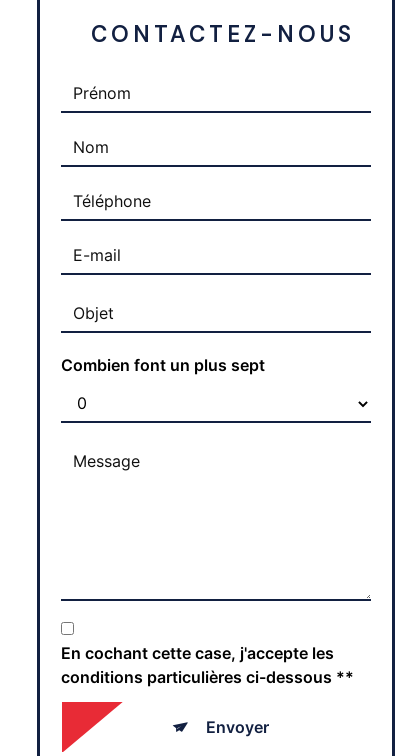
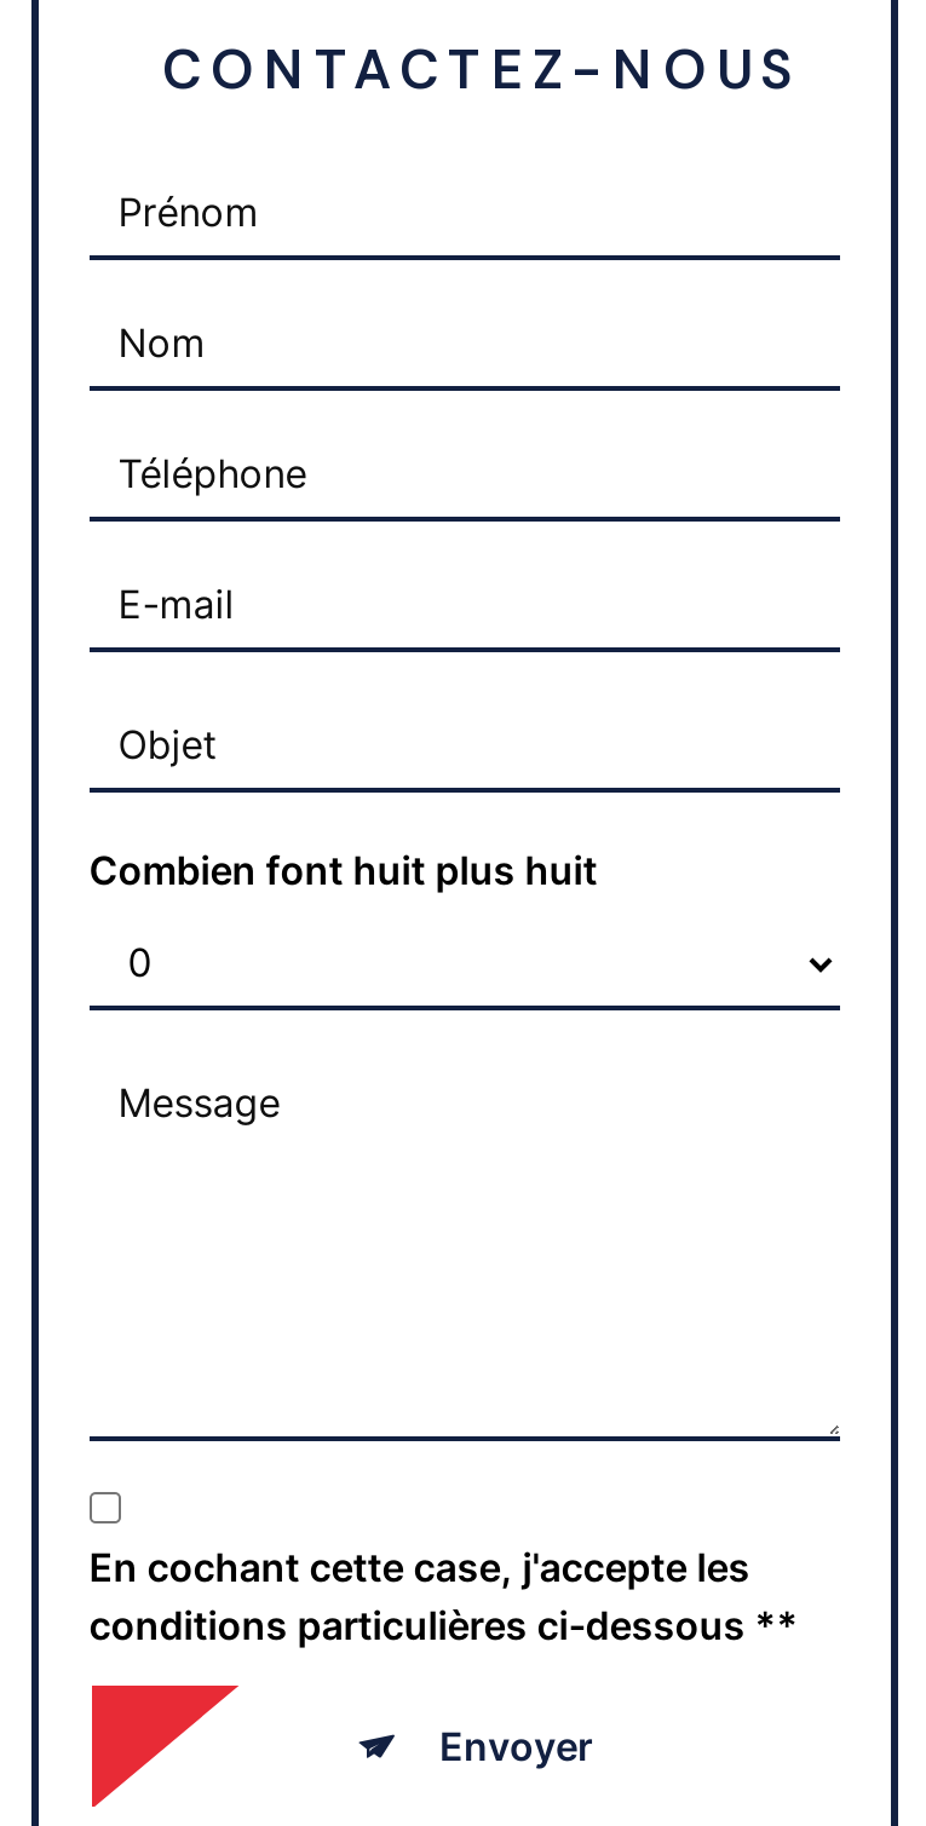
[61,355,265,375] Combien font un plus sept -> [89,846,597,894] Combien font huit plus huit

